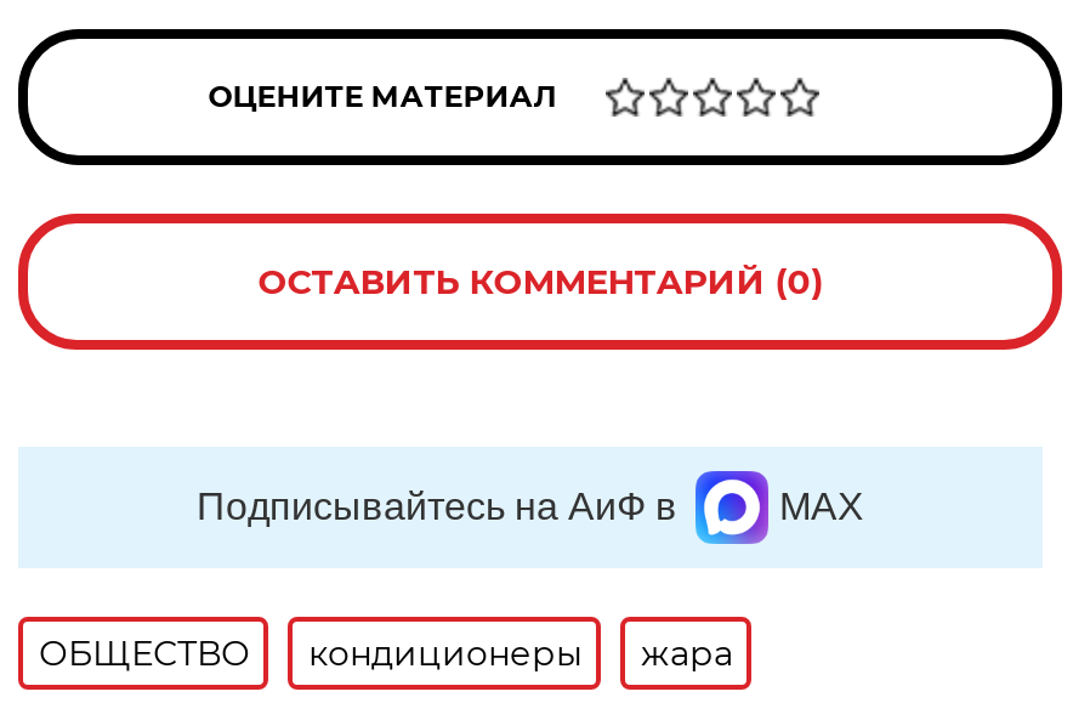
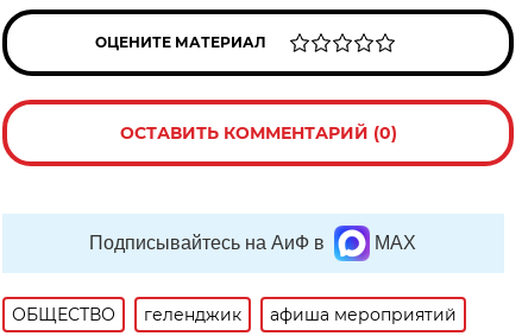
[308,630,733,674] кондиционеры | жара -> [144,303,457,325] геленджик | афиша мероприятий

